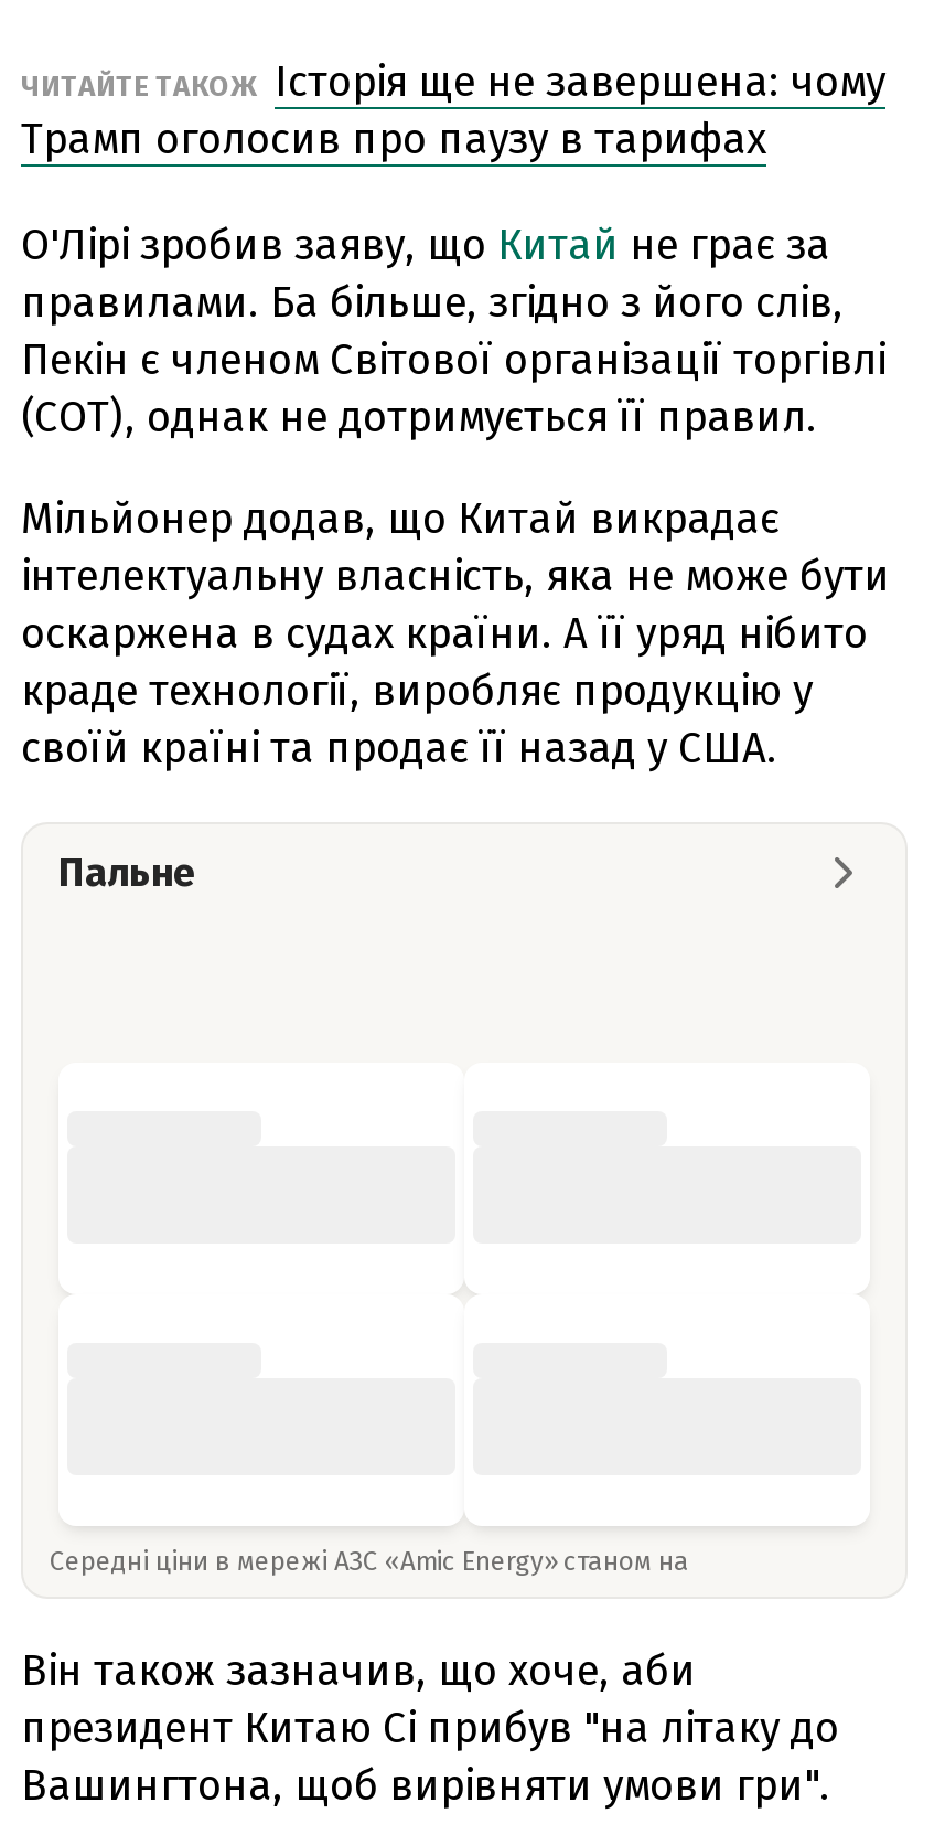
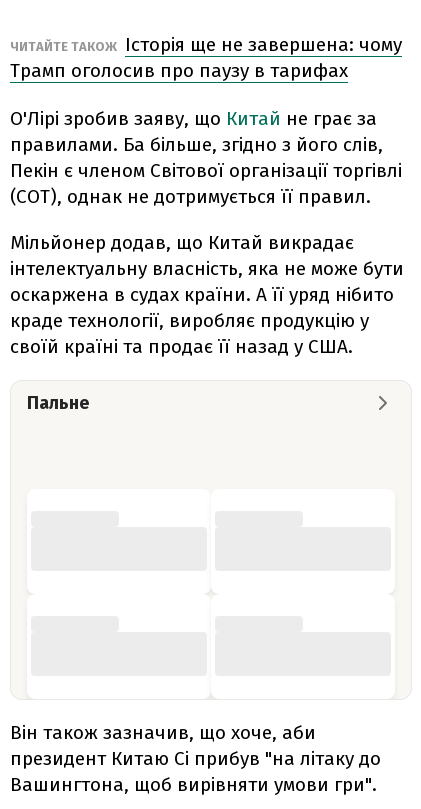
[50,1545,696,1576] Середні ціни в мережі АЗС «Amic Energy» станом на -> none

